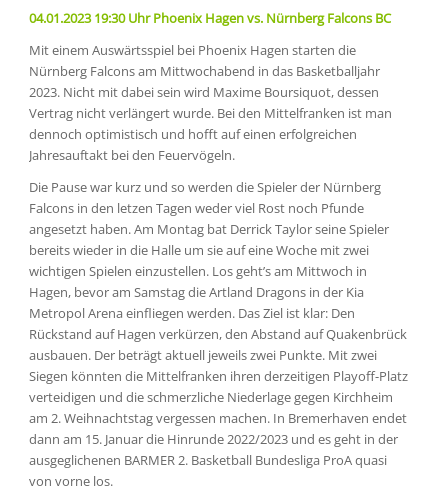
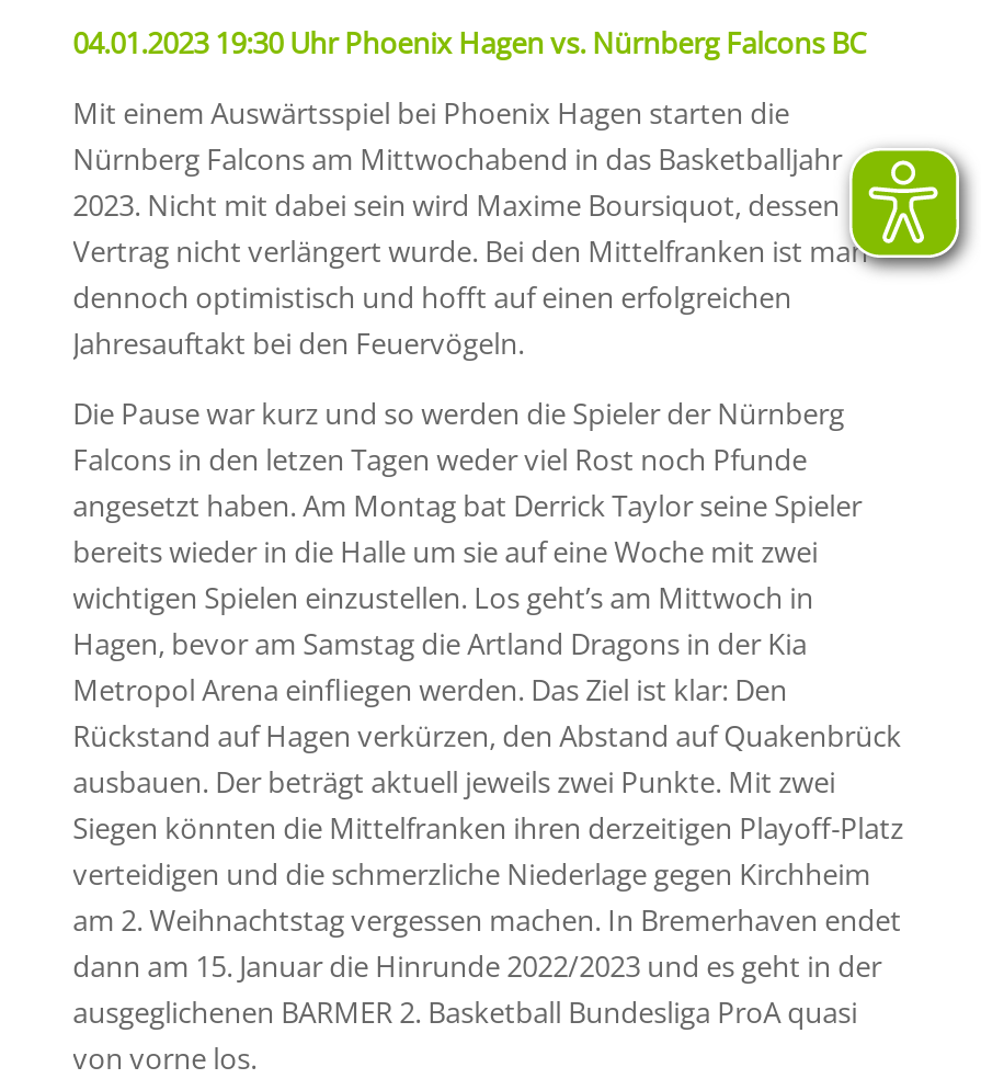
none -> [847,144,974,275] [image]

